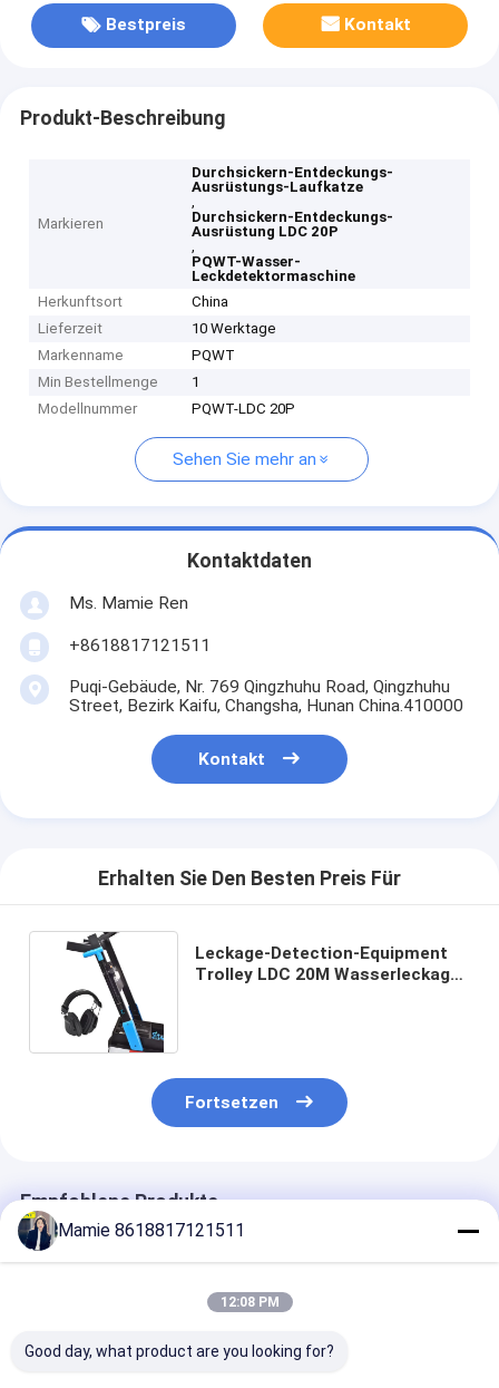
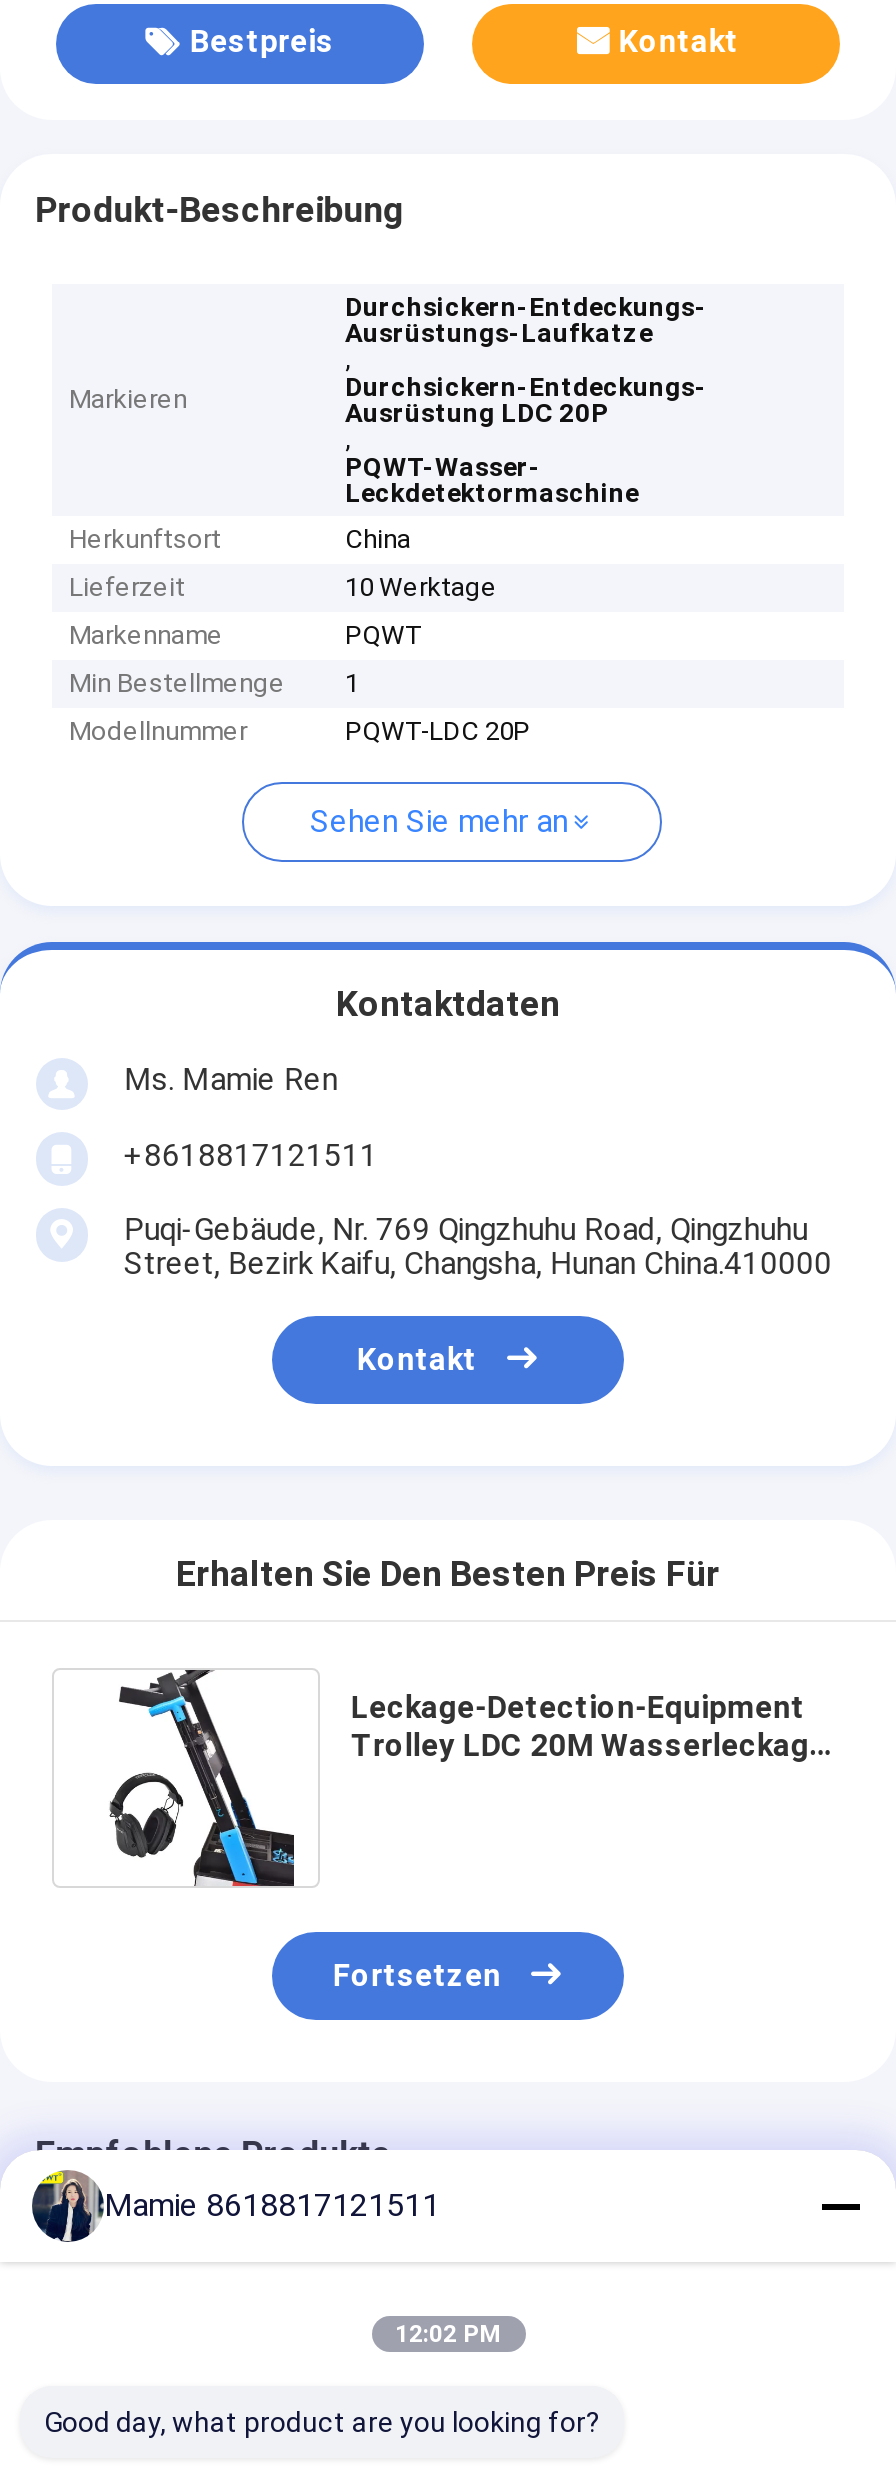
[220,1294,279,1310] 12:08 PM -> [395,2320,501,2348] 12:02 PM

